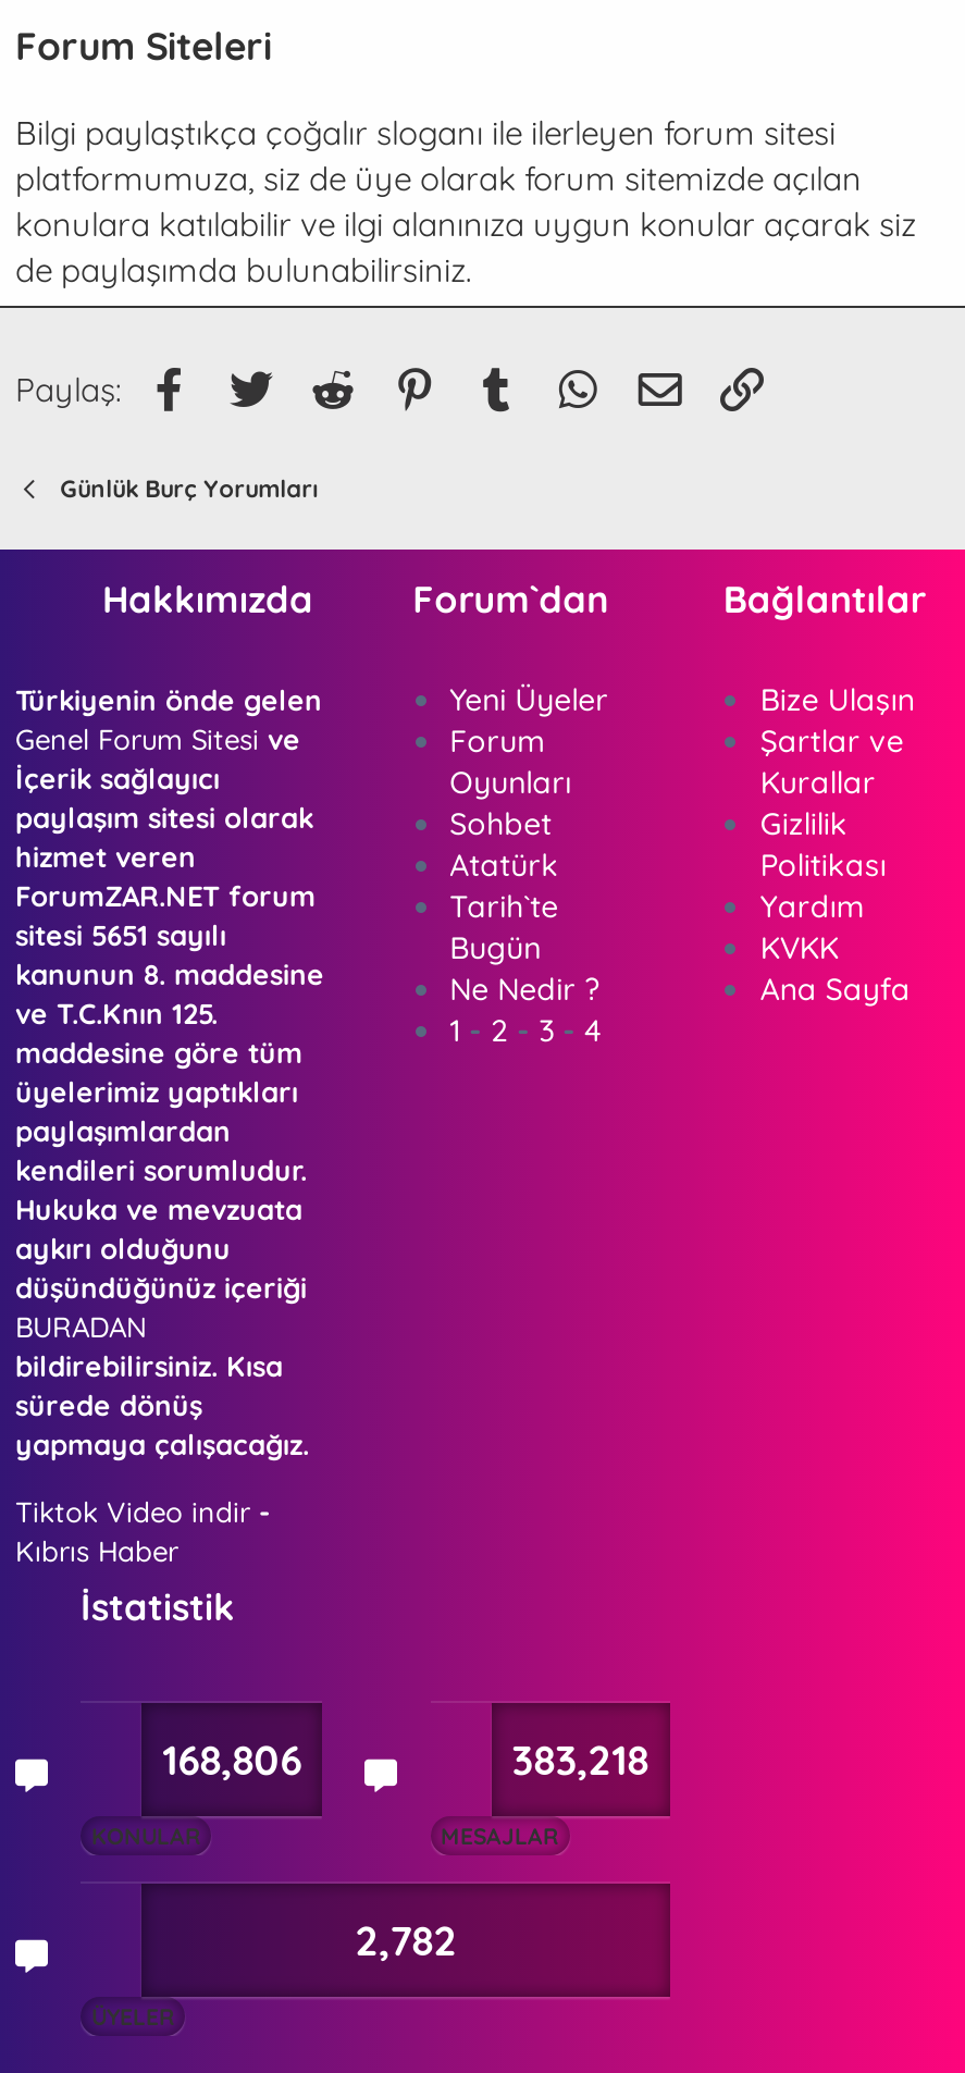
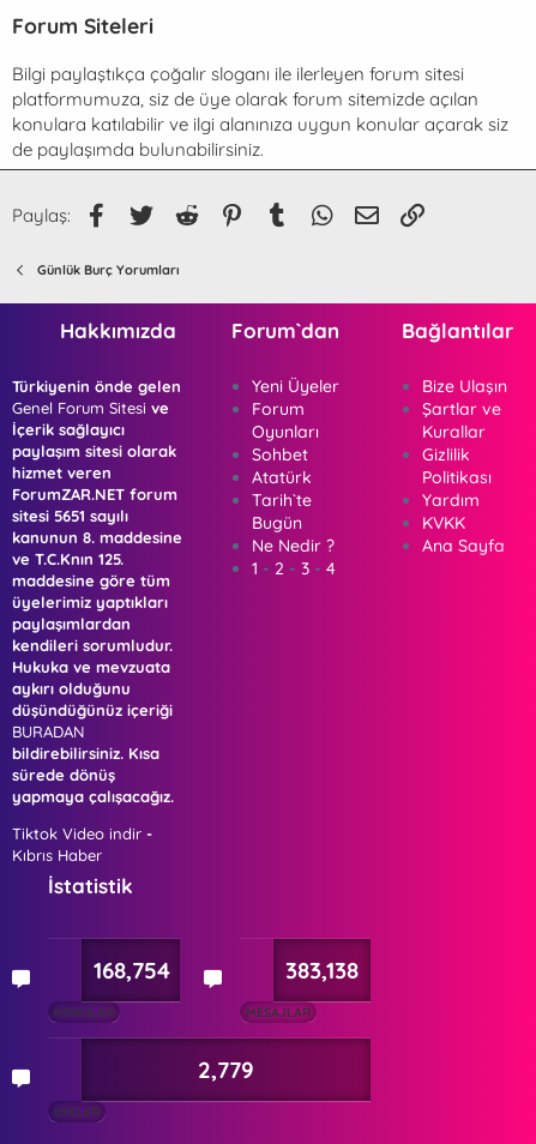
[162,1734,302,1786] 168,806 -> [93,956,170,985] 168,754
[512,1734,649,1786] 383,218 -> [285,956,358,985] 383,138
[355,1915,457,1967] 2,782 -> [198,1056,254,1084] 2,779

